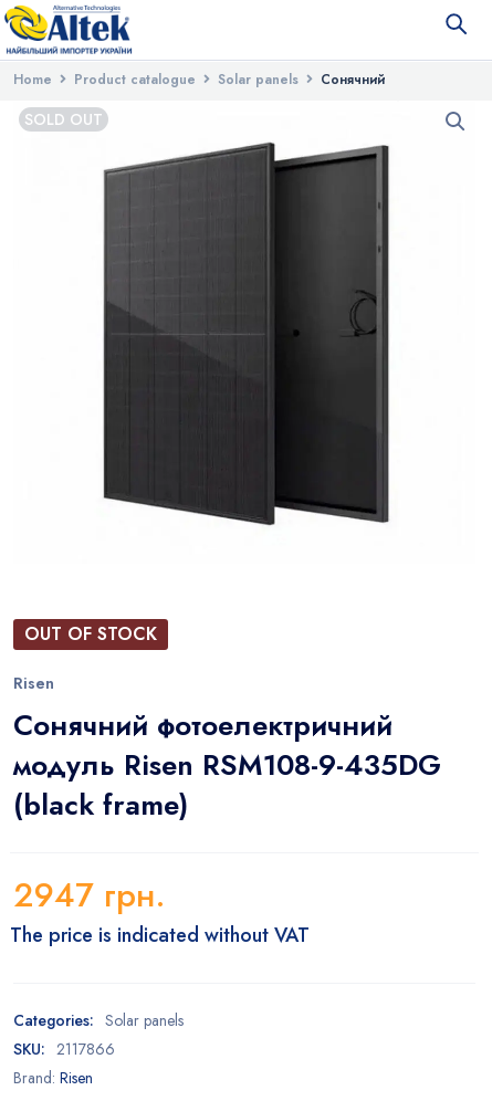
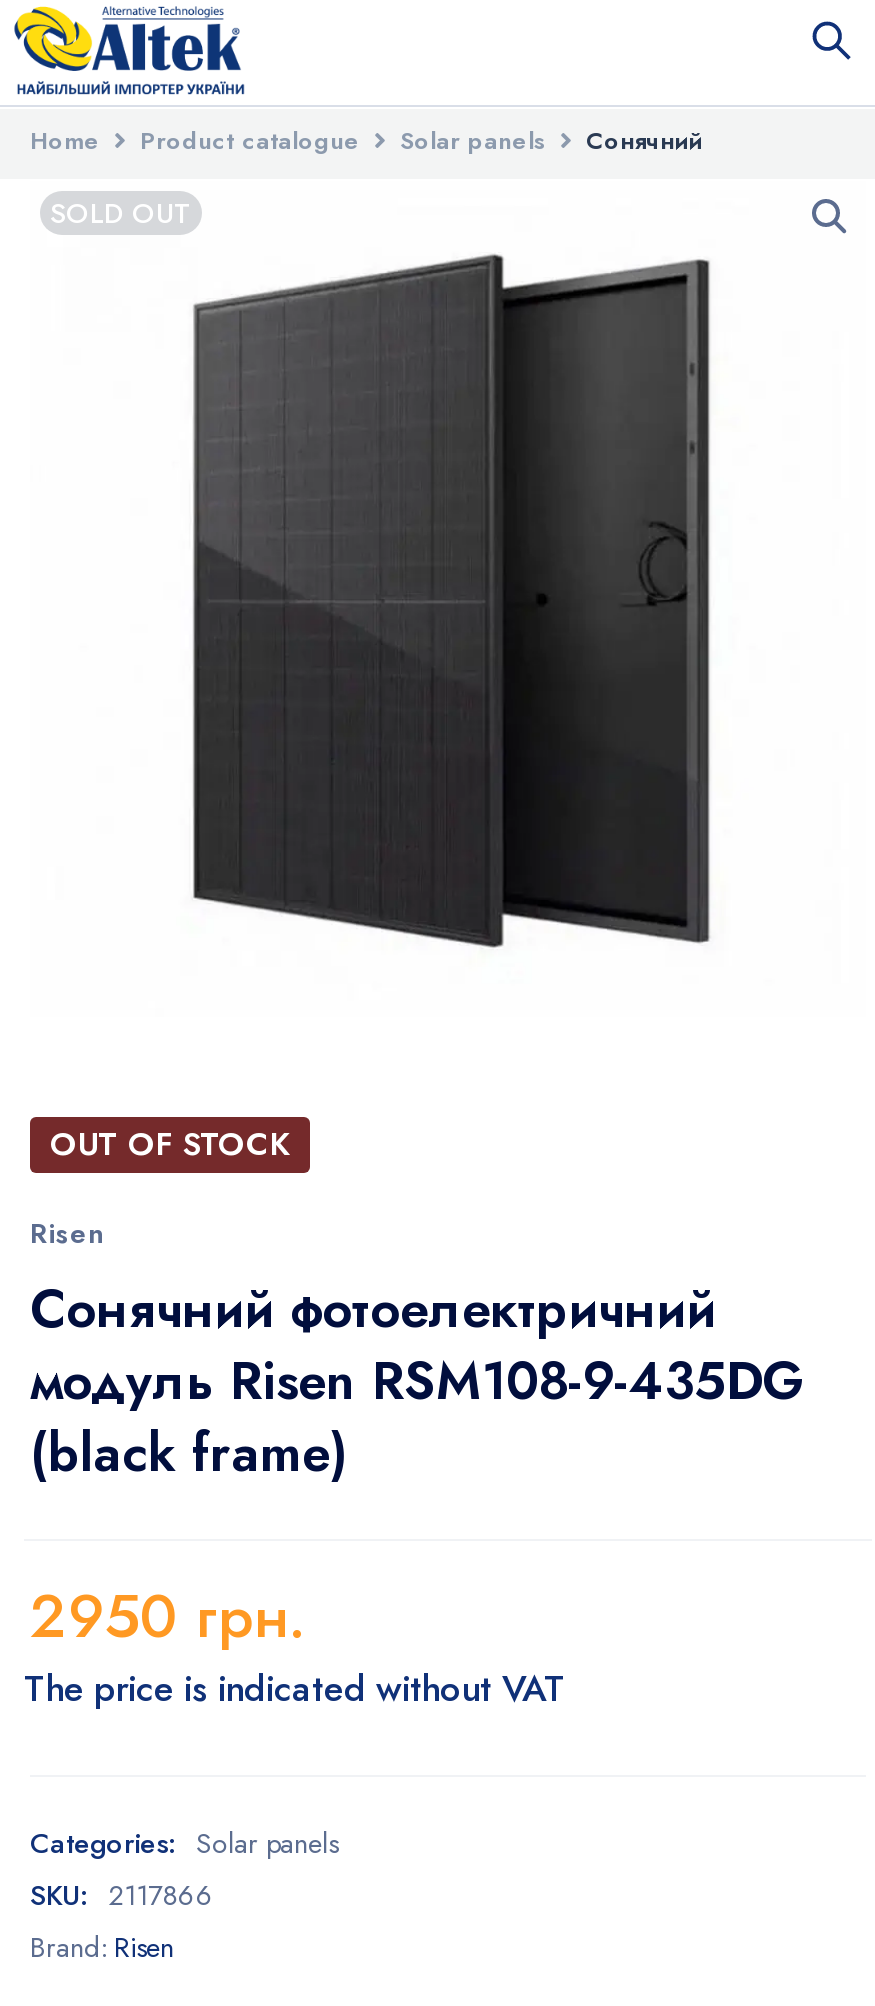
[13,871,166,919] 2947 грн. -> [30,1573,308,1659] 2950 грн.

